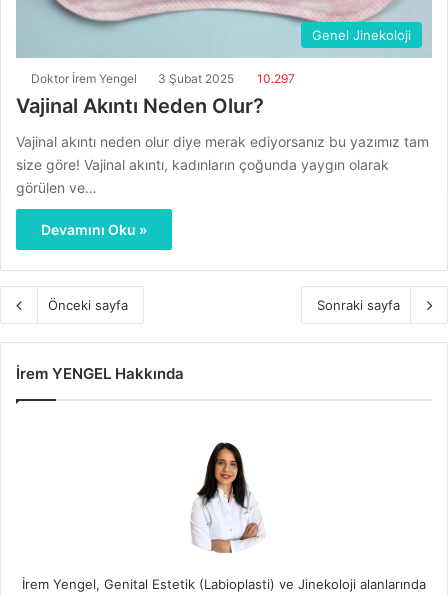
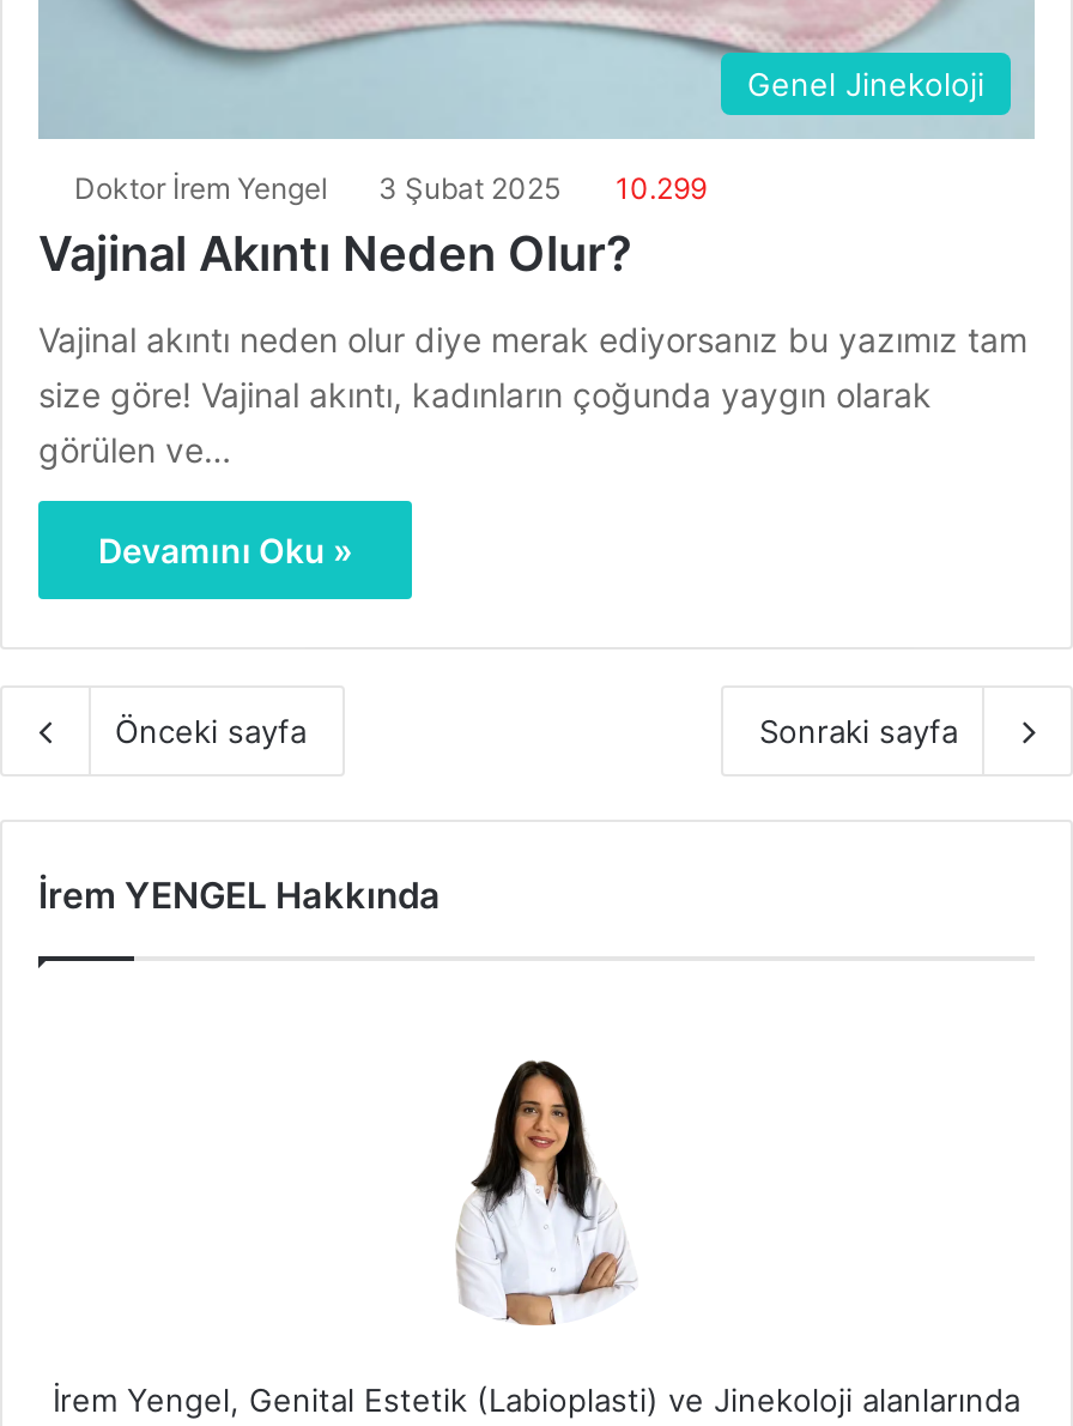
[31,71,295,86] Doktor İrem Yengel 3 Şubat 2025 10.297 -> [74,170,707,206] Doktor İrem Yengel 3 Şubat 2025 10.299

